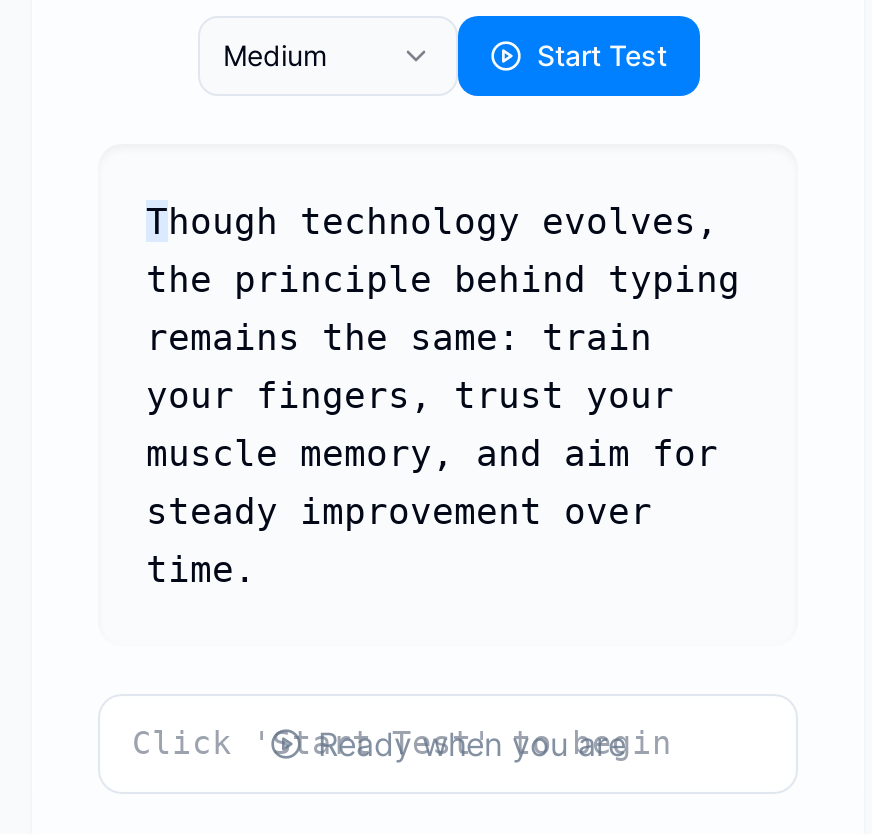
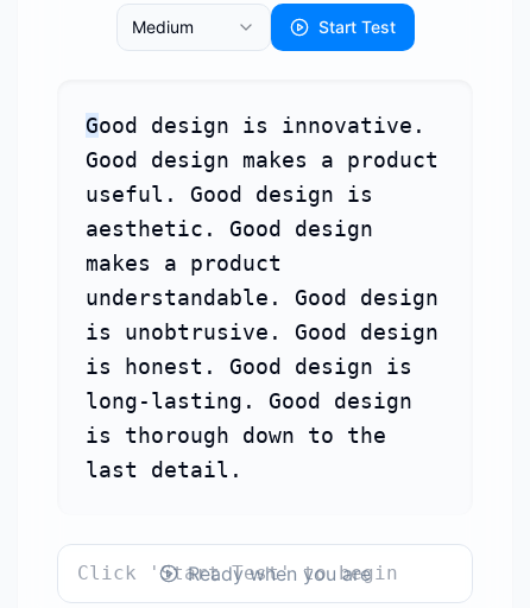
[146,200,740,590] Though technology evolves, | the p rinciple behind typing | remains the same: t rain | you r finge rs, t rust you r | muscle memo ry, and aim fo r | steady imp rovement ove r | time. -> [86,113,438,482] Good desig n is in novative. | Good desig n ma kes a p rod u ct | u sef ul. Good desig n is | aest hetic. Good desig n | ma kes a p rod u ct | u nde rsta nda ble. Good desig n | is u nobt ru sive. Good desig n | is honest. Good desig n is | long - la sting. Good desig n | is t ho roug h down to t he | la st detail.

